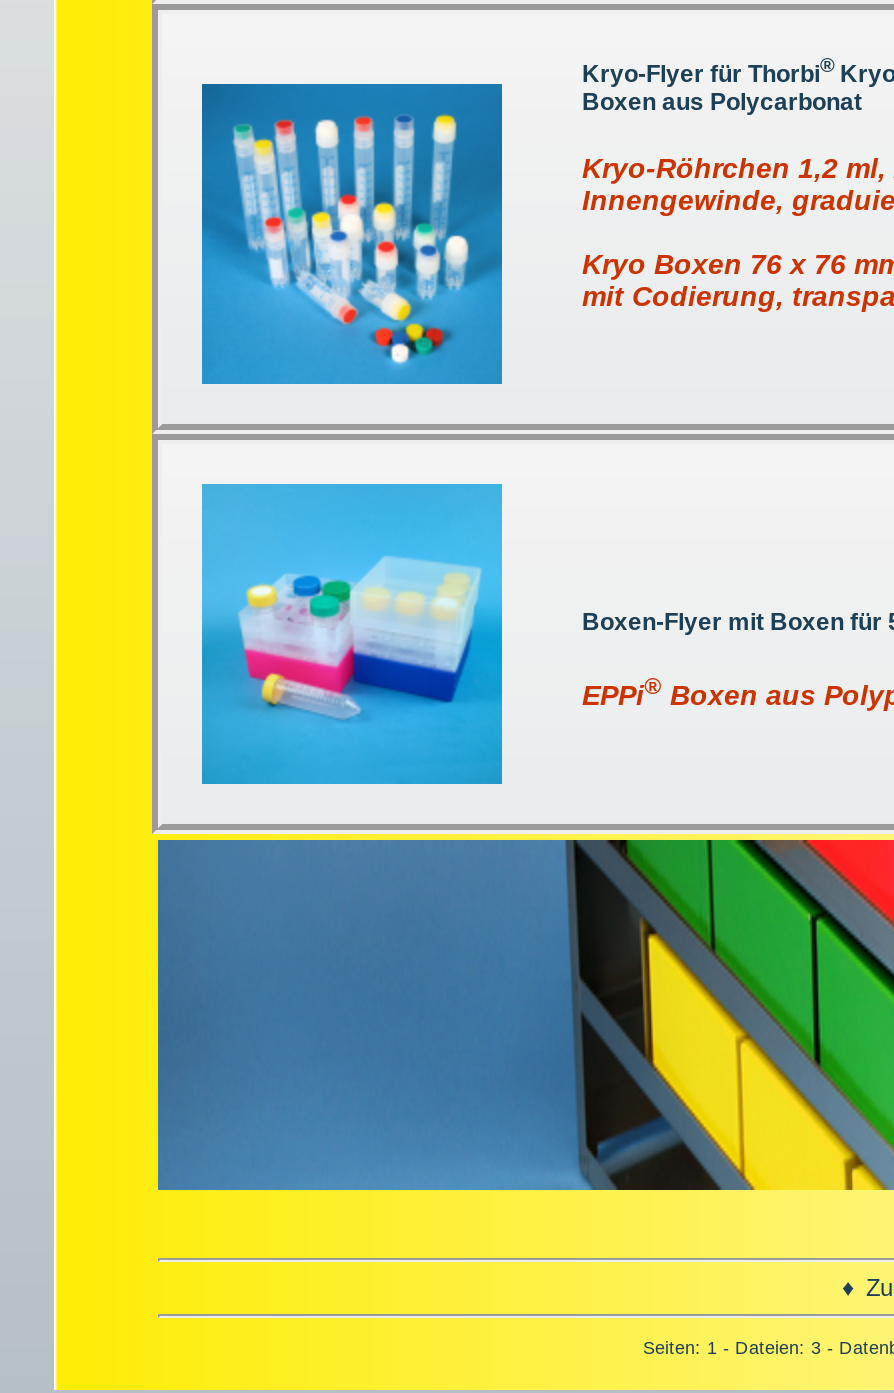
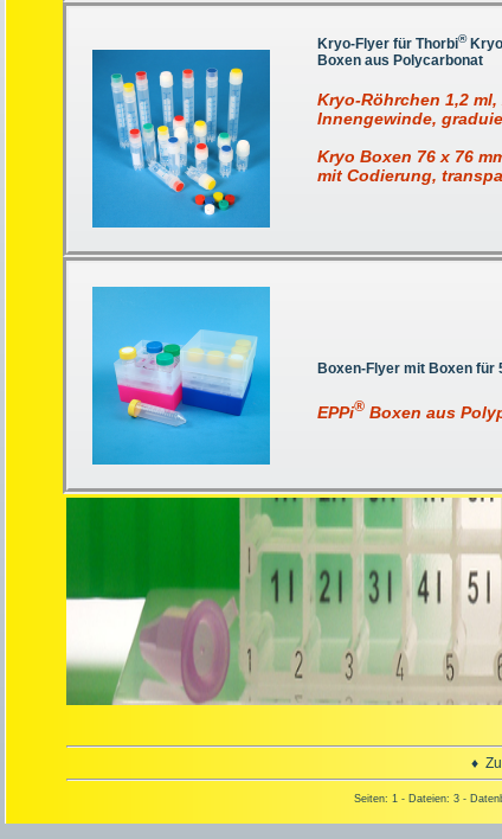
[156,838,888,1192] [image] -> [65,497,498,706] [image]

